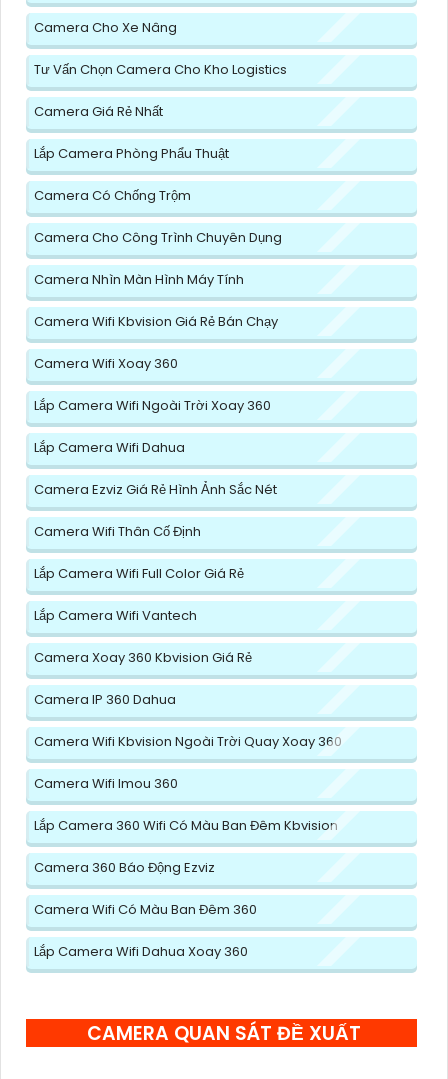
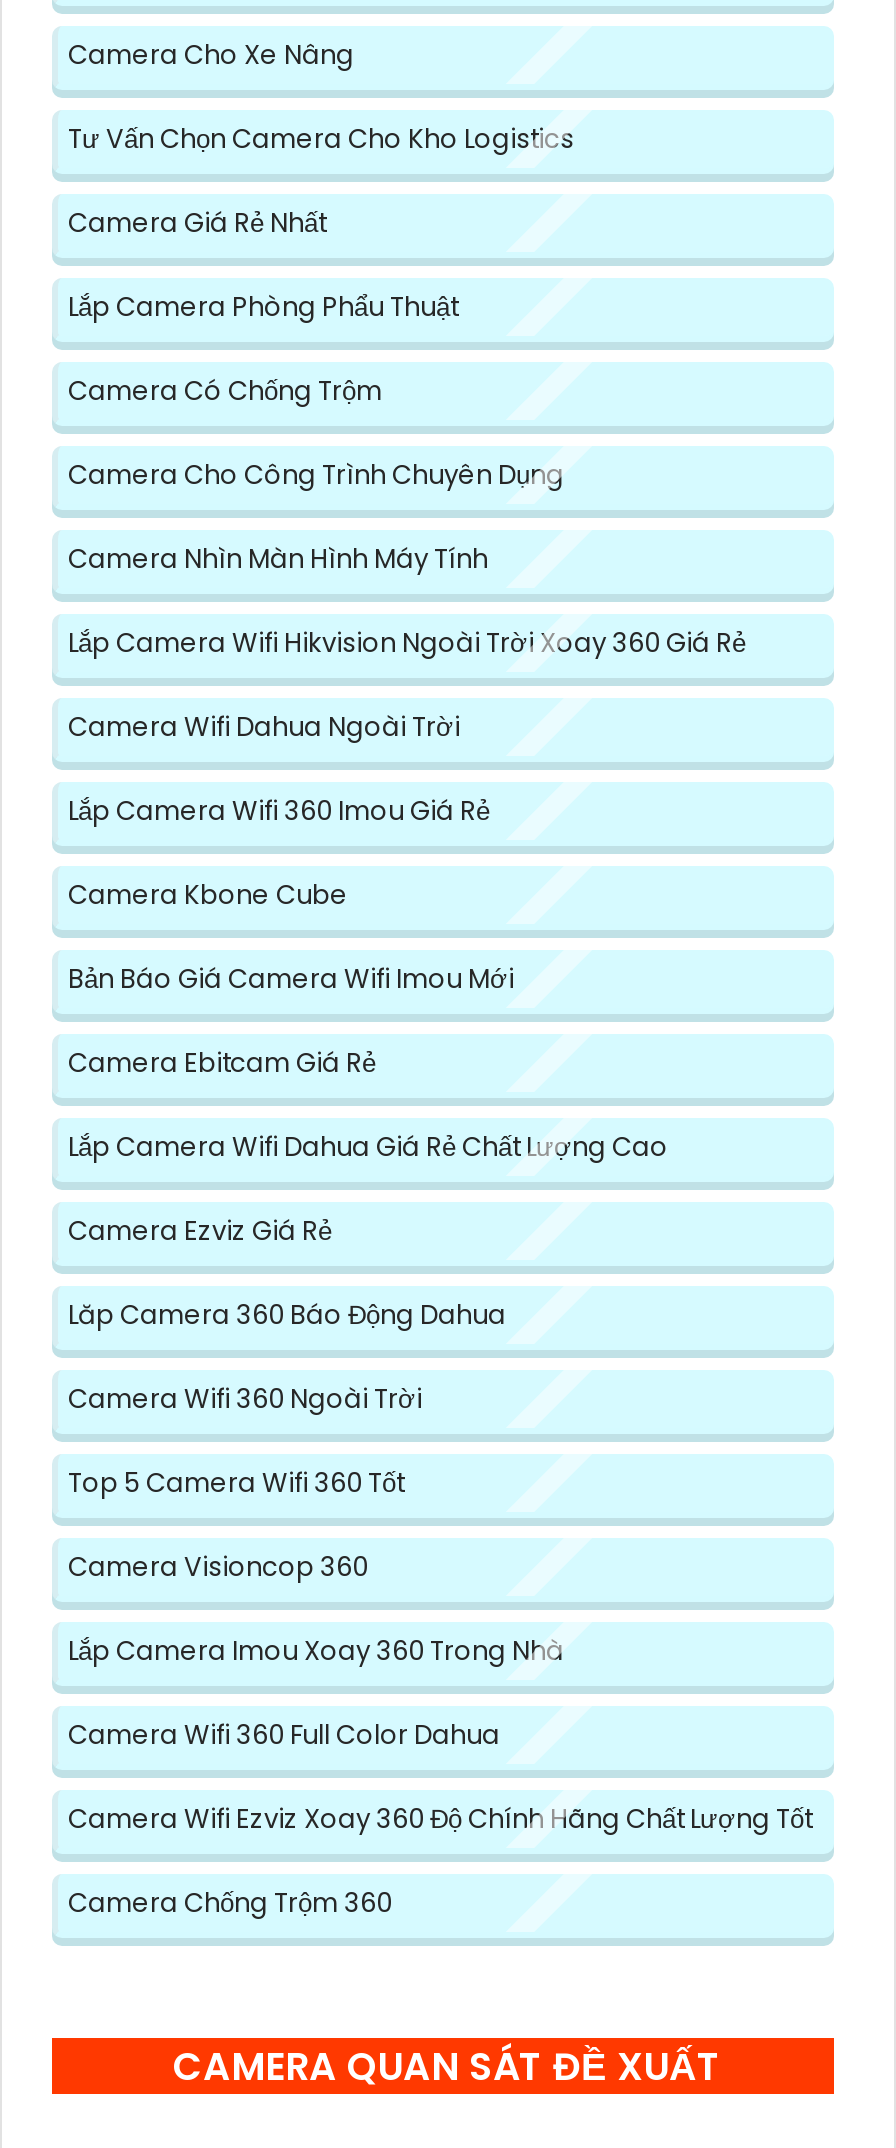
[34,312,278,331] Camera Wifi Kbvision Giá Rẻ Bán Chạy -> [68,625,746,663] Lắp Camera Wifi Hikvision Ngoài Trời Xoay 360 Giá Rẻ
[34,354,178,373] Camera Wifi Xoay 360 -> [68,709,460,747] Camera Wifi Dahua Ngoài Trời
[34,396,271,415] Lắp Camera Wifi Ngoài Trời Xoay 360 -> [68,793,490,831] Lắp Camera Wifi 360 Imou Giá Rẻ
[34,438,185,457] Lắp Camera Wifi Dahua -> [68,877,348,915] Camera Kbone Cube
[34,480,277,499] Camera Ezviz Giá Rẻ Hình Ảnh Sắc Nét -> [68,961,514,999] Bản Báo Giá Camera Wifi Imou Mới
[34,522,201,541] Camera Wifi Thân Cố Định -> [68,1045,376,1083] Camera Ebitcam Giá Rẻ
[34,564,244,583] Lắp Camera Wifi Full Color Giá Rẻ -> [68,1129,668,1167] Lắp Camera Wifi Dahua Giá Rẻ Chất Lượng Cao
[34,606,197,625] Lắp Camera Wifi Vantech -> [68,1213,332,1251] Camera Ezviz Giá Rẻ
[34,648,252,667] Camera Xoay 360 Kbvision Giá Rẻ -> [68,1297,506,1335] Lăp Camera 360 Báo Động Dahua
[34,690,176,709] Camera IP 360 Dahua -> [68,1381,422,1419] Camera Wifi 360 Ngoài Trời
[34,732,342,751] Camera Wifi Kbvision Ngoài Trời Quay Xoay 360 -> [68,1465,404,1503] Top 5 Camera Wifi 360 Tốt
[34,774,178,793] Camera Wifi Imou 360 -> [68,1549,368,1587] Camera Visioncop 360
[34,816,338,835] Lắp Camera 360 Wifi Có Màu Ban Đêm Kbvision -> [68,1633,564,1671] Lắp Camera Imou Xoay 360 Trong Nhà
[34,858,215,877] Camera 360 Báo Động Ezviz -> [68,1717,500,1755] Camera Wifi 360 Full Color Dahua
[34,900,257,919] Camera Wifi Có Màu Ban Đêm 360 -> [68,1801,812,1839] Camera Wifi Ezviz Xoay 360 Độ Chính Hãng Chất Lượng Tốt
[34,942,248,961] Lắp Camera Wifi Dahua Xoay 360 -> [68,1885,392,1923] Camera Chống Trộm 360

